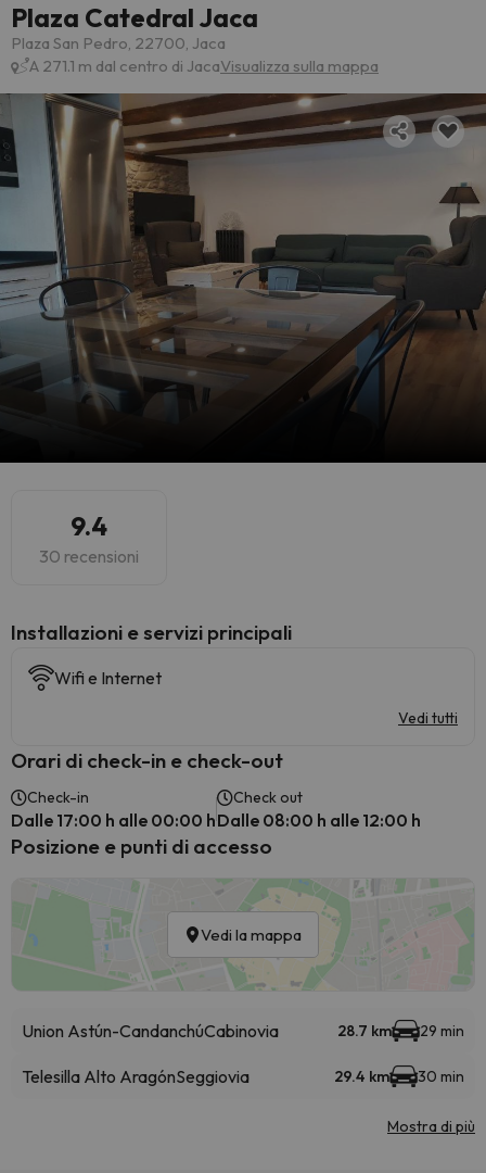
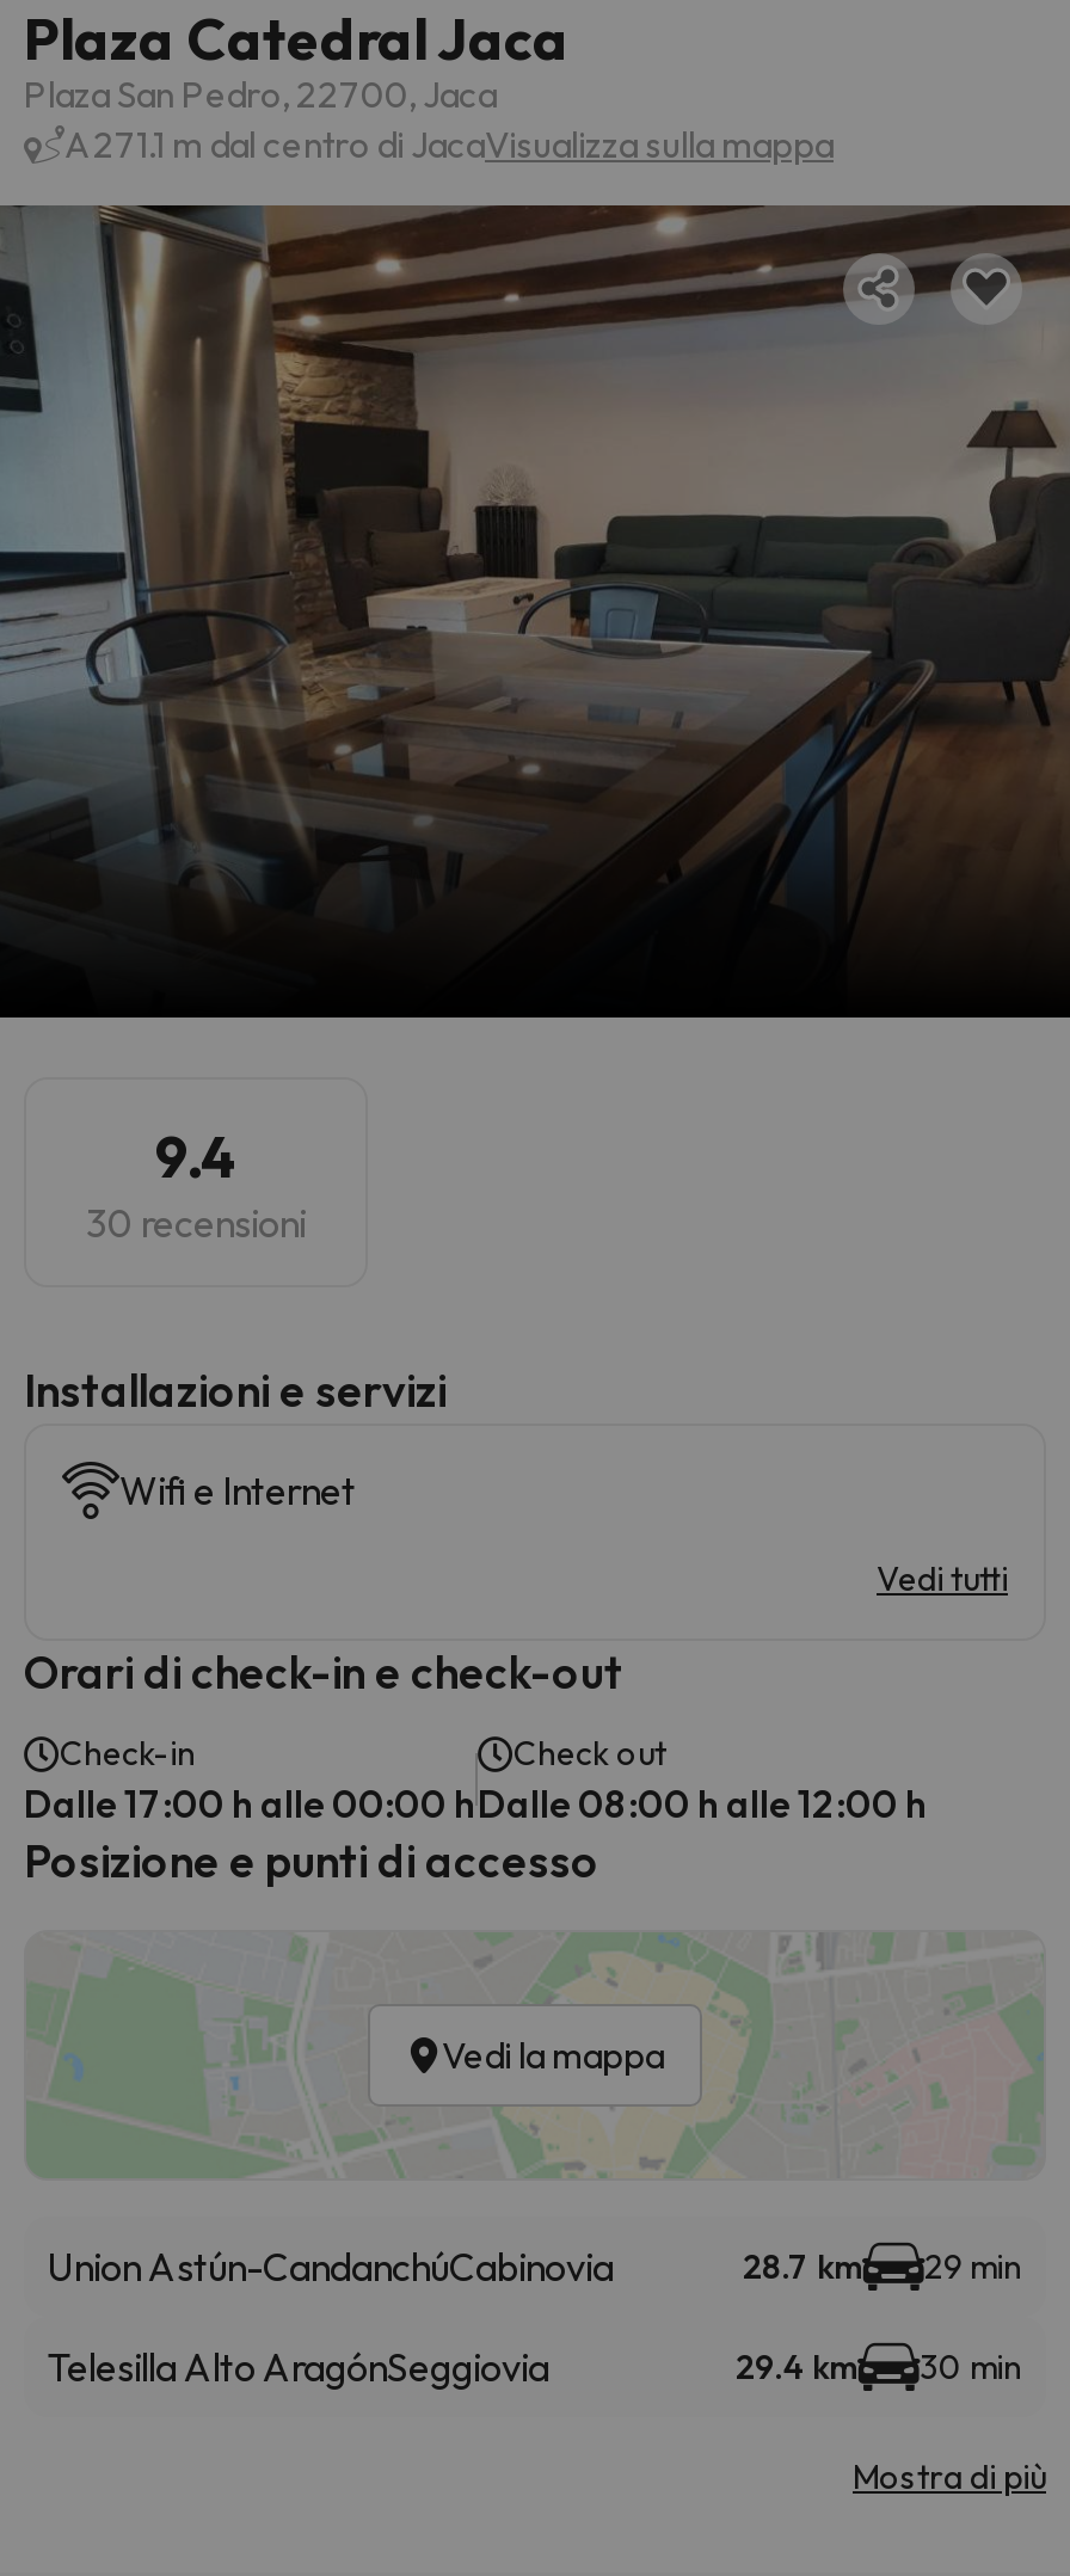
[11,619,292,645] Installazioni e servizi principali -> [24,1361,447,1419] Installazioni e servizi

